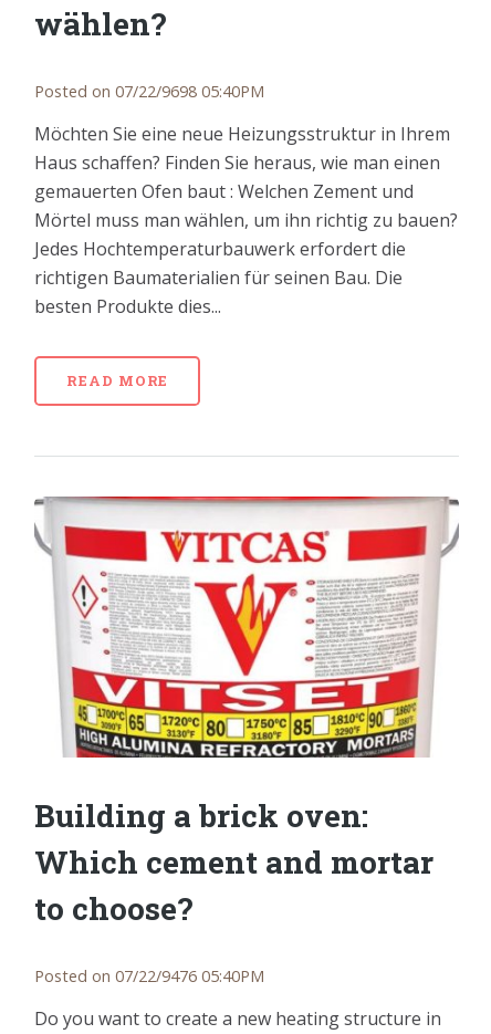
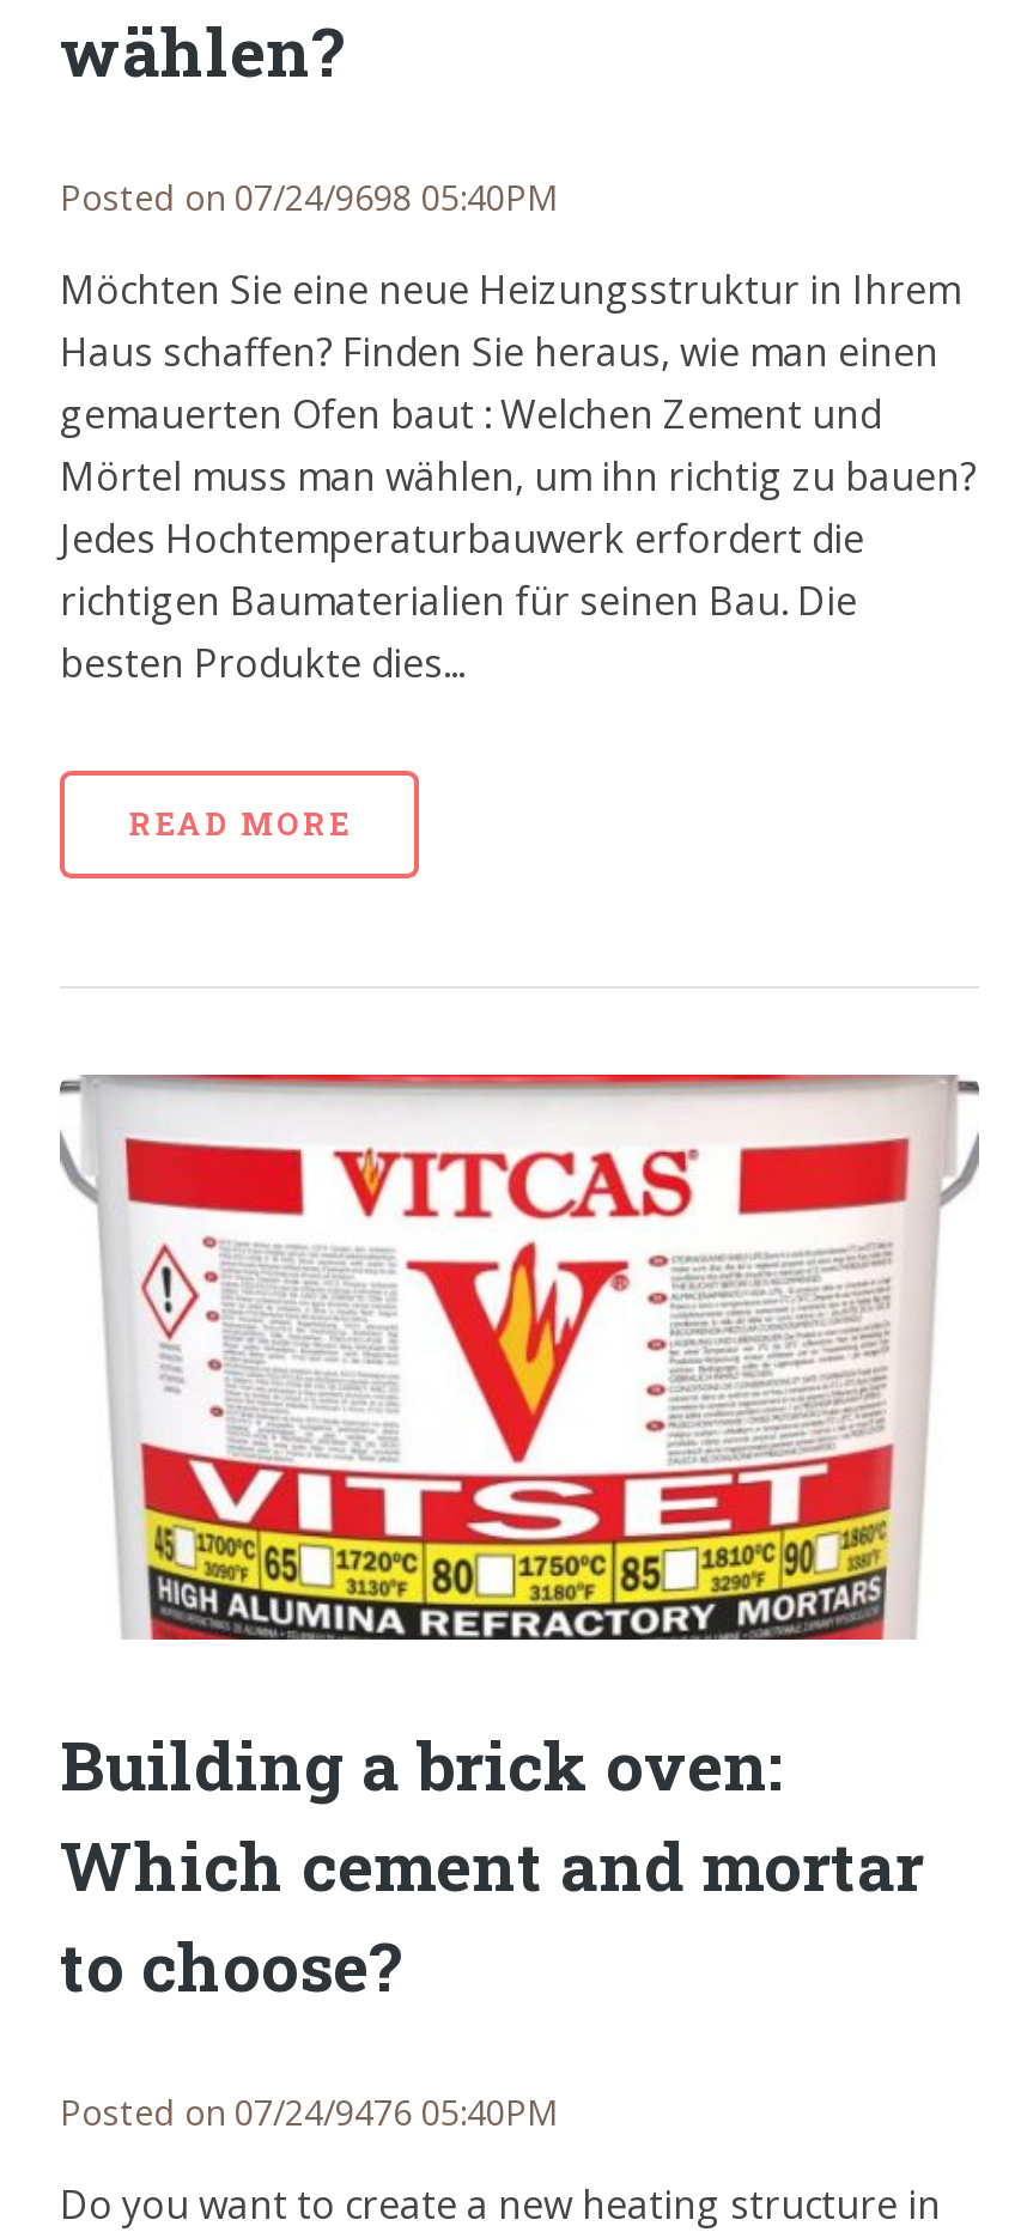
[34,81,264,102] Posted on 07/22/9698 05:40PM -> [60,175,558,220] Posted on 07/24/9698 05:40PM
[34,966,264,987] Posted on 07/22/9476 05:40PM -> [60,2090,558,2135] Posted on 07/24/9476 05:40PM

